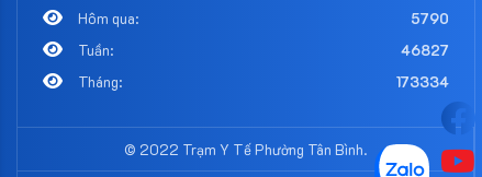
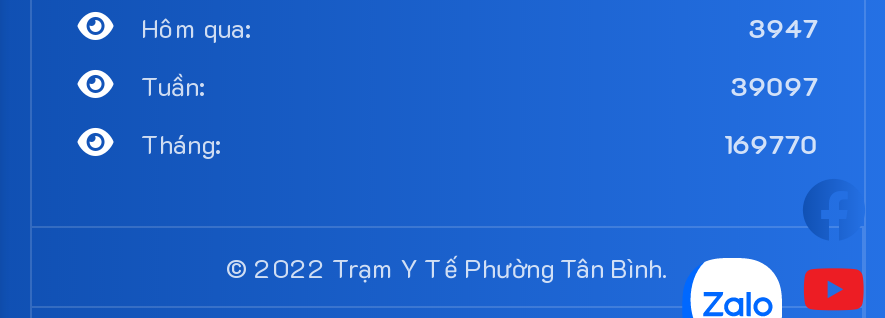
[411,9,449,28] 5790 -> [748,10,818,44] 3947
[401,40,449,59] 46827 -> [730,68,818,102] 39097
[397,72,449,90] 173334 -> [724,125,818,159] 169770

